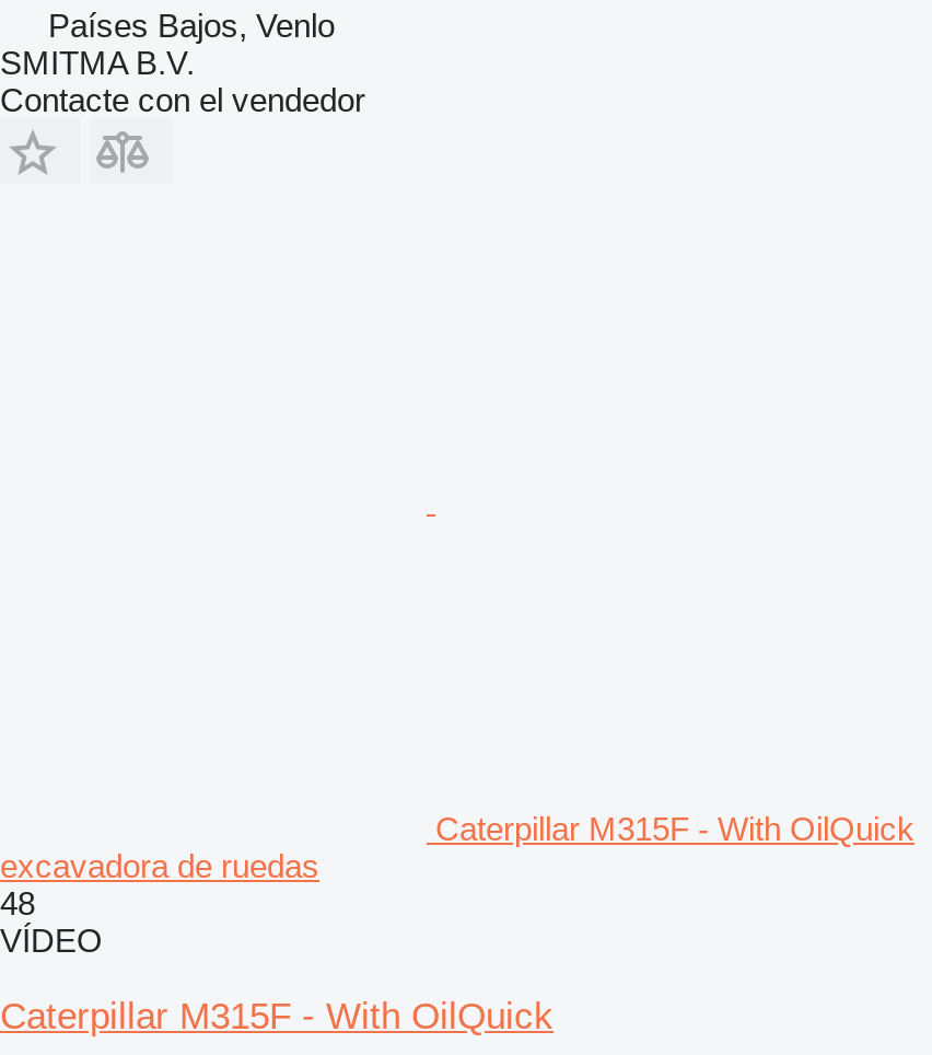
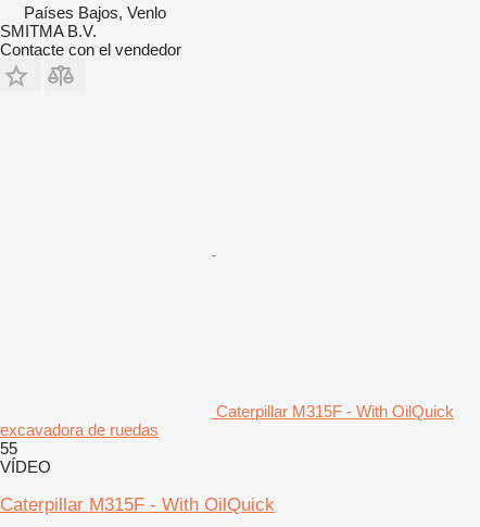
[0,884,35,921] 48 -> [0,439,17,457] 55

